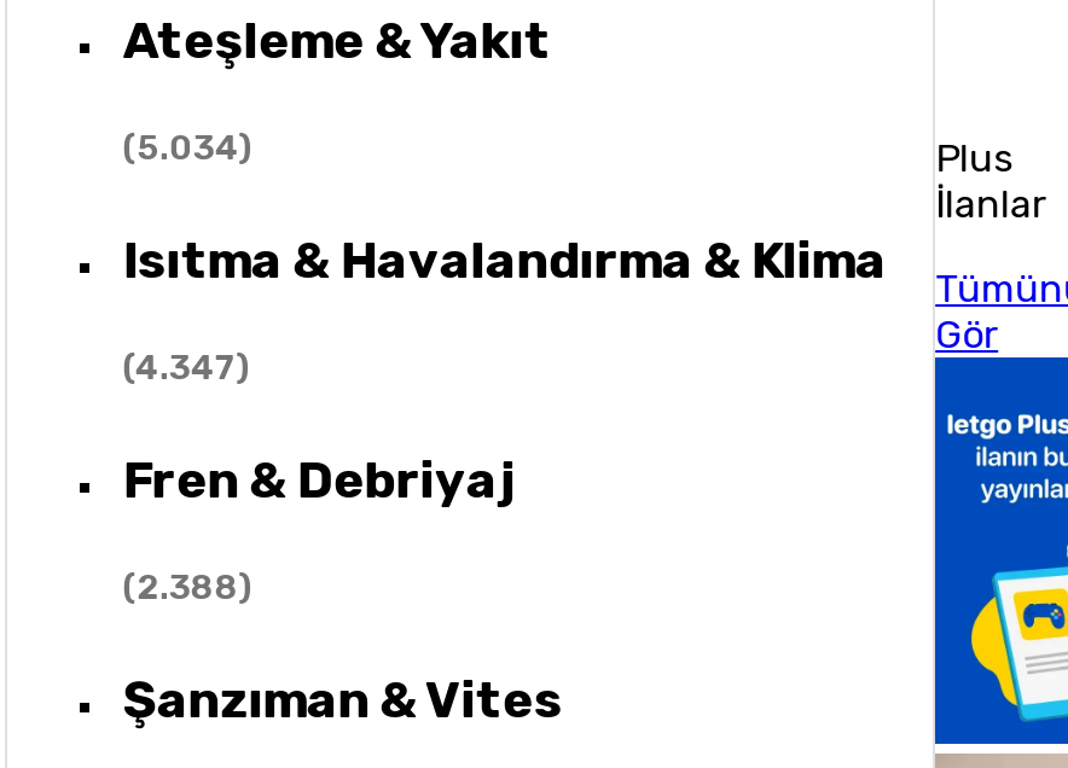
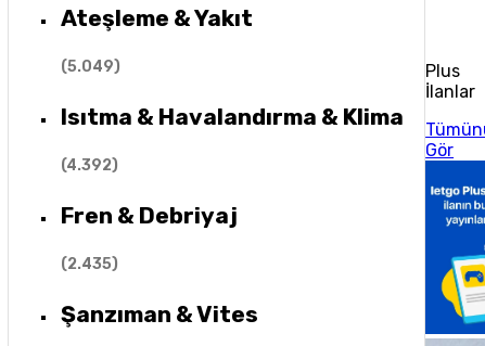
[123,129,253,170] (5.034) -> [61,58,120,76] (5.049)
[123,348,251,389] (4.347) -> [61,156,118,175] (4.392)
[123,568,253,609] (2.388) -> [61,255,118,273] (2.435)

